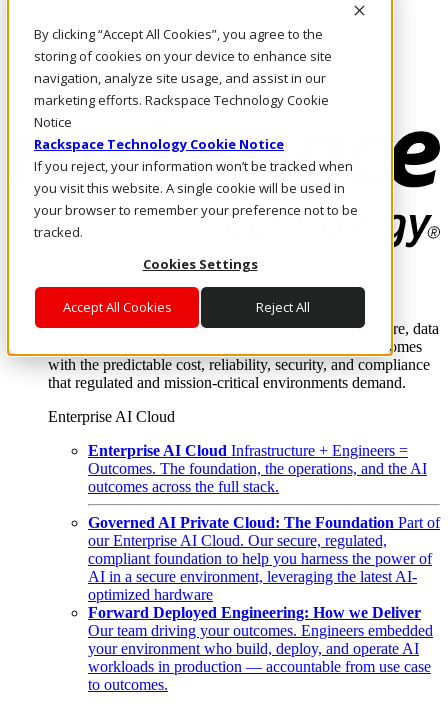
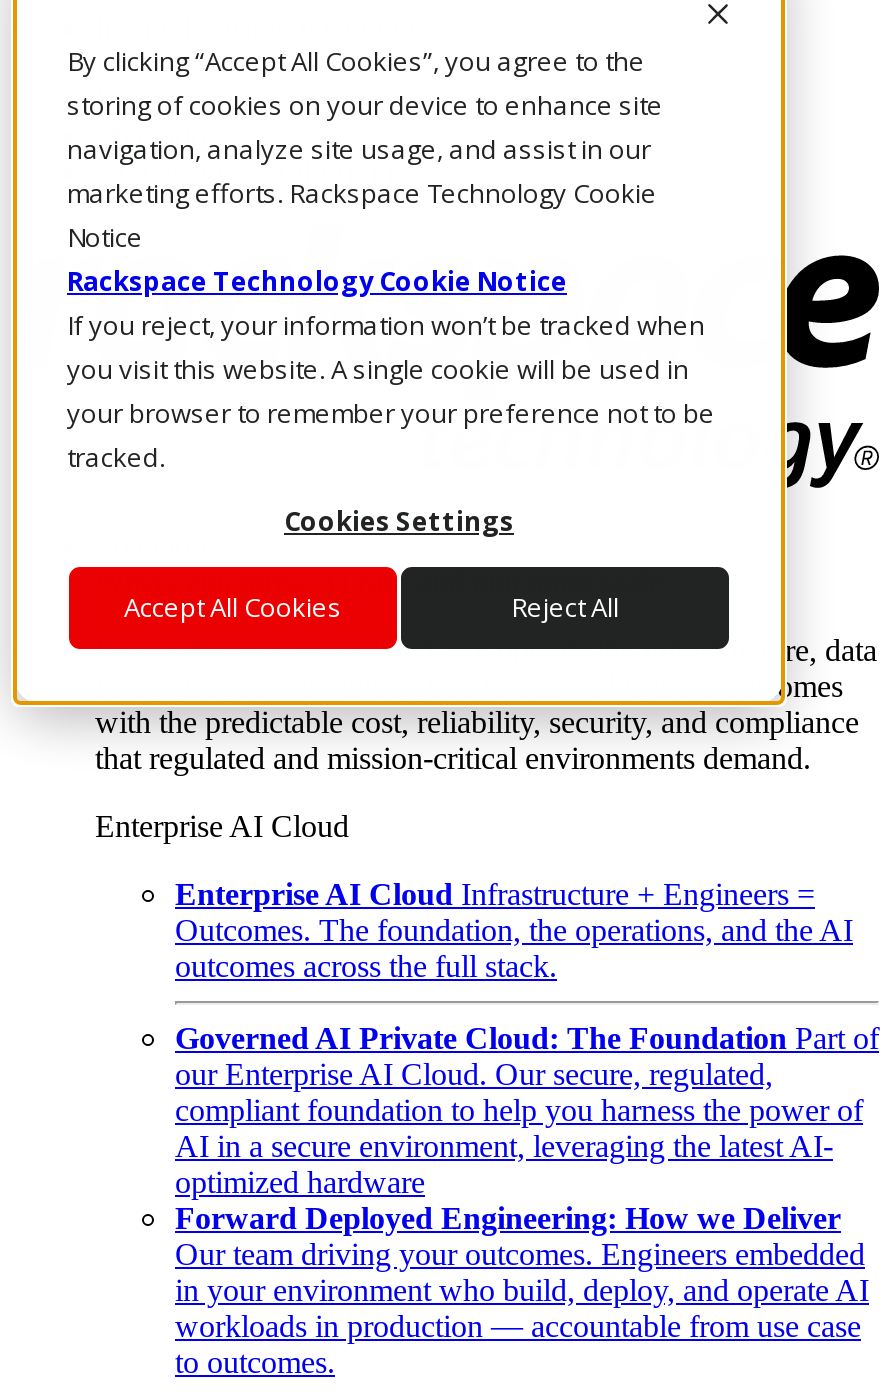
[88,640,419,657] your environment who build, deploy, and operate AI -> [175,1273,869,1307] in your environment who build, deploy, and operate AI

